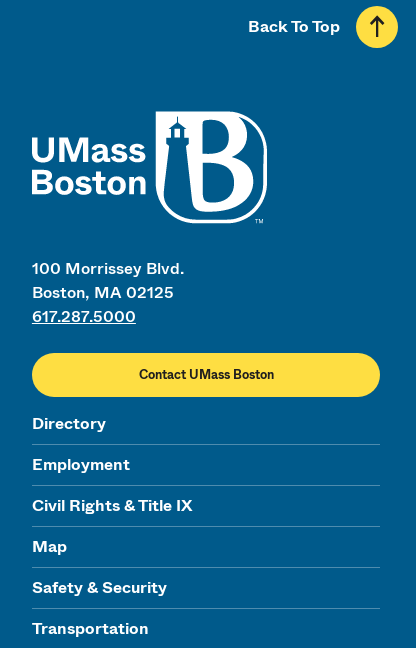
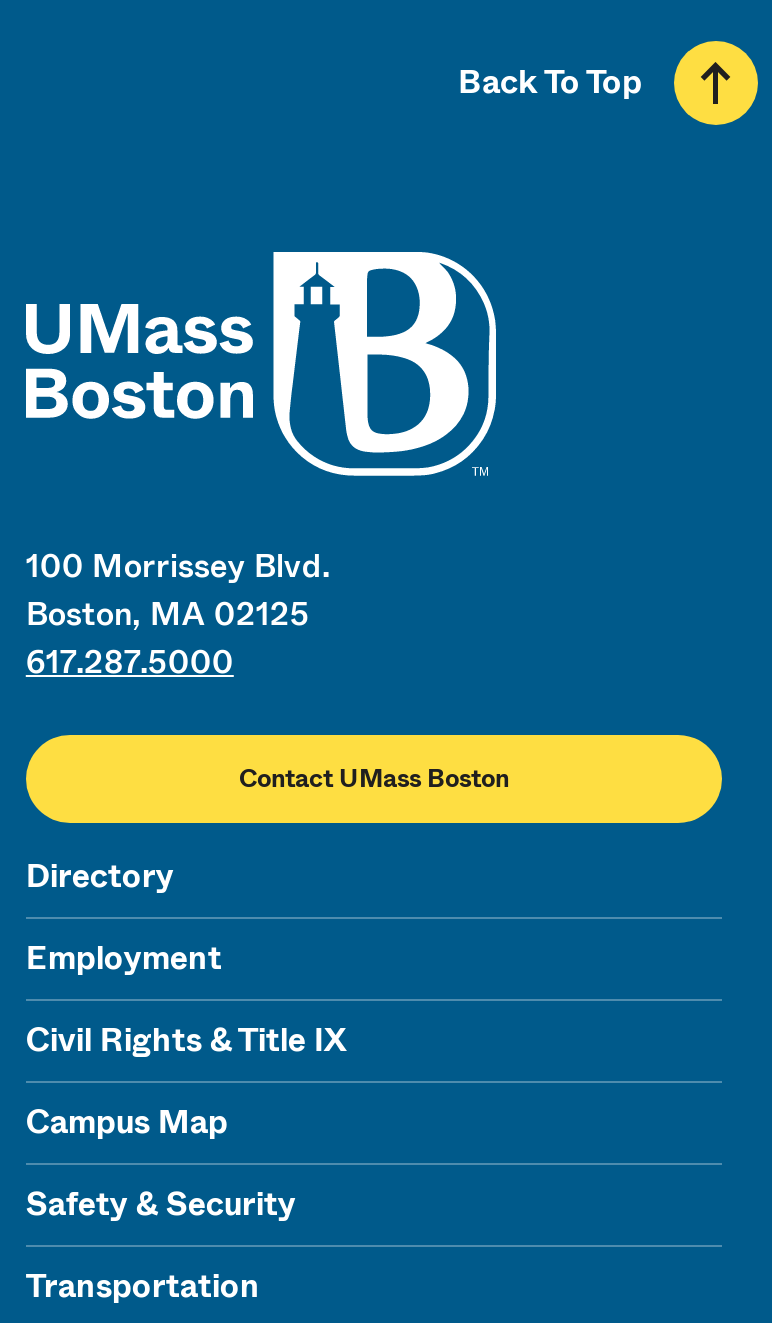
[32,534,67,557] Map -> [26,1098,228,1144] Campus Map

